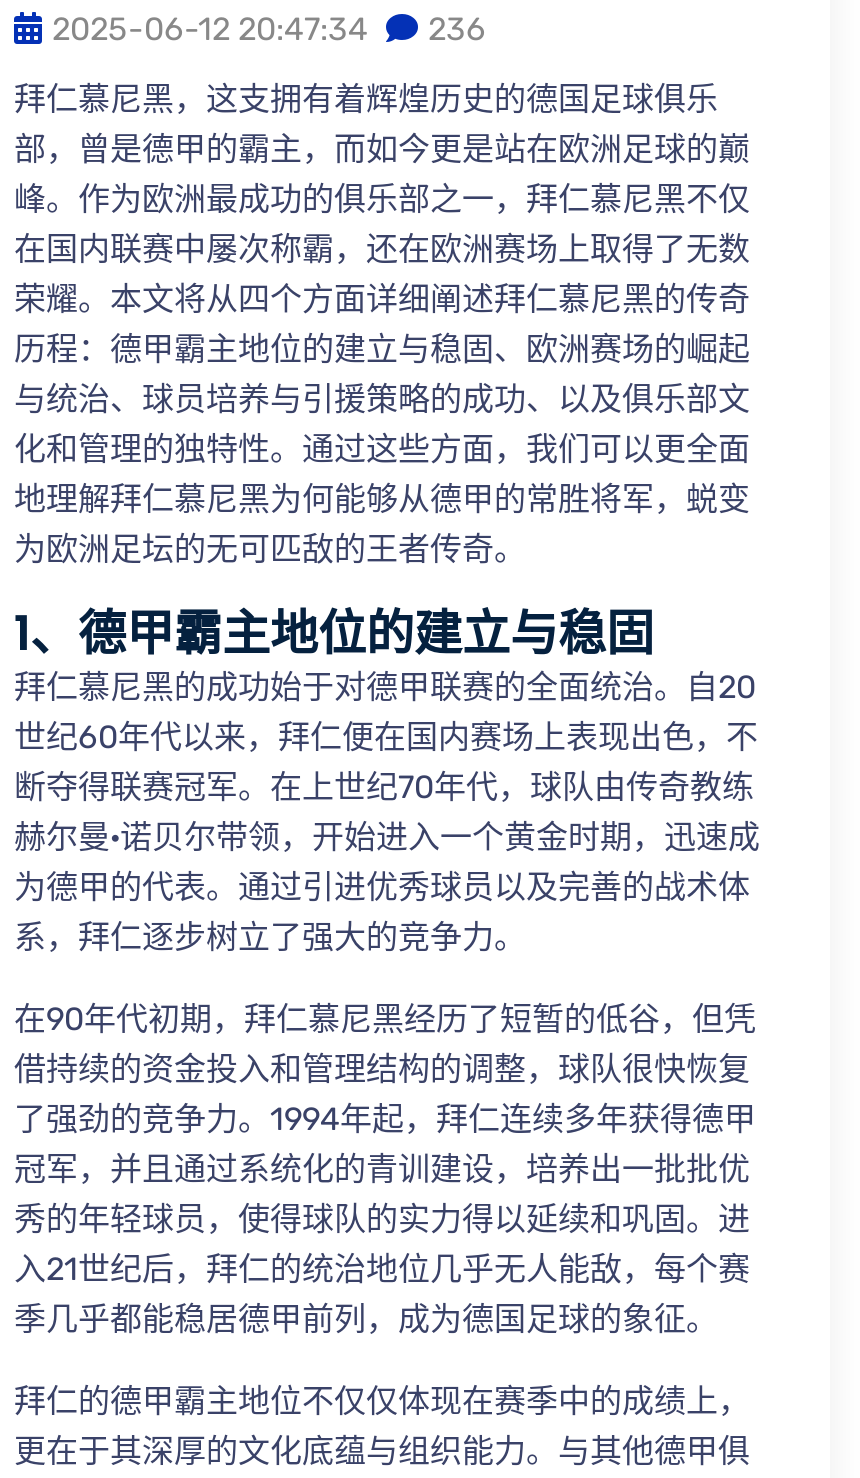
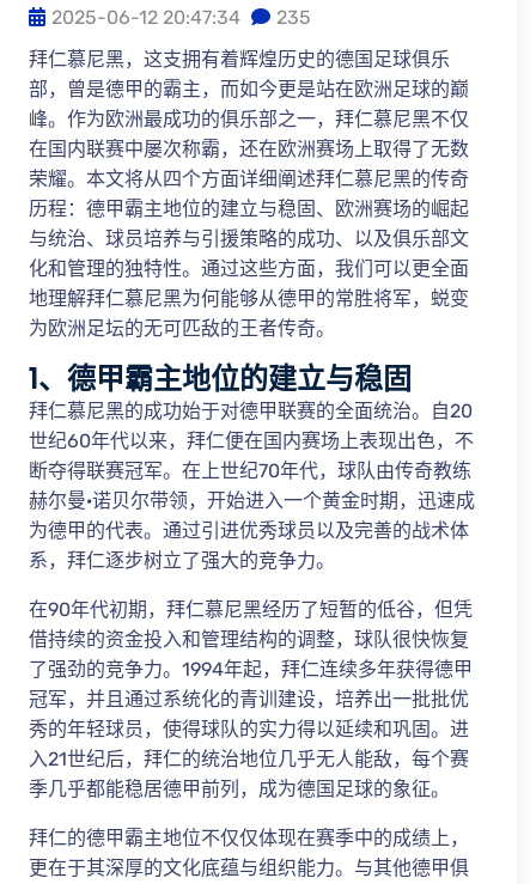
[52,9,486,47] 2025-06-12 20:47:34 236 -> [51,5,311,28] 2025-06-12 20:47:34 235

